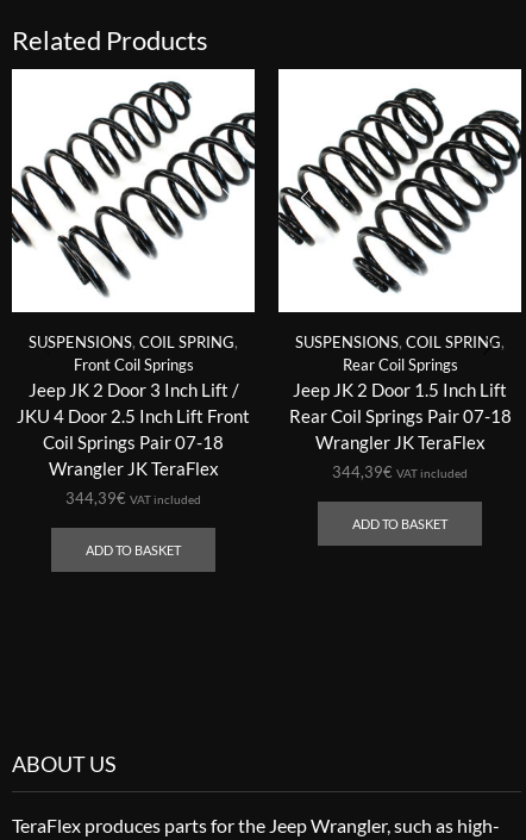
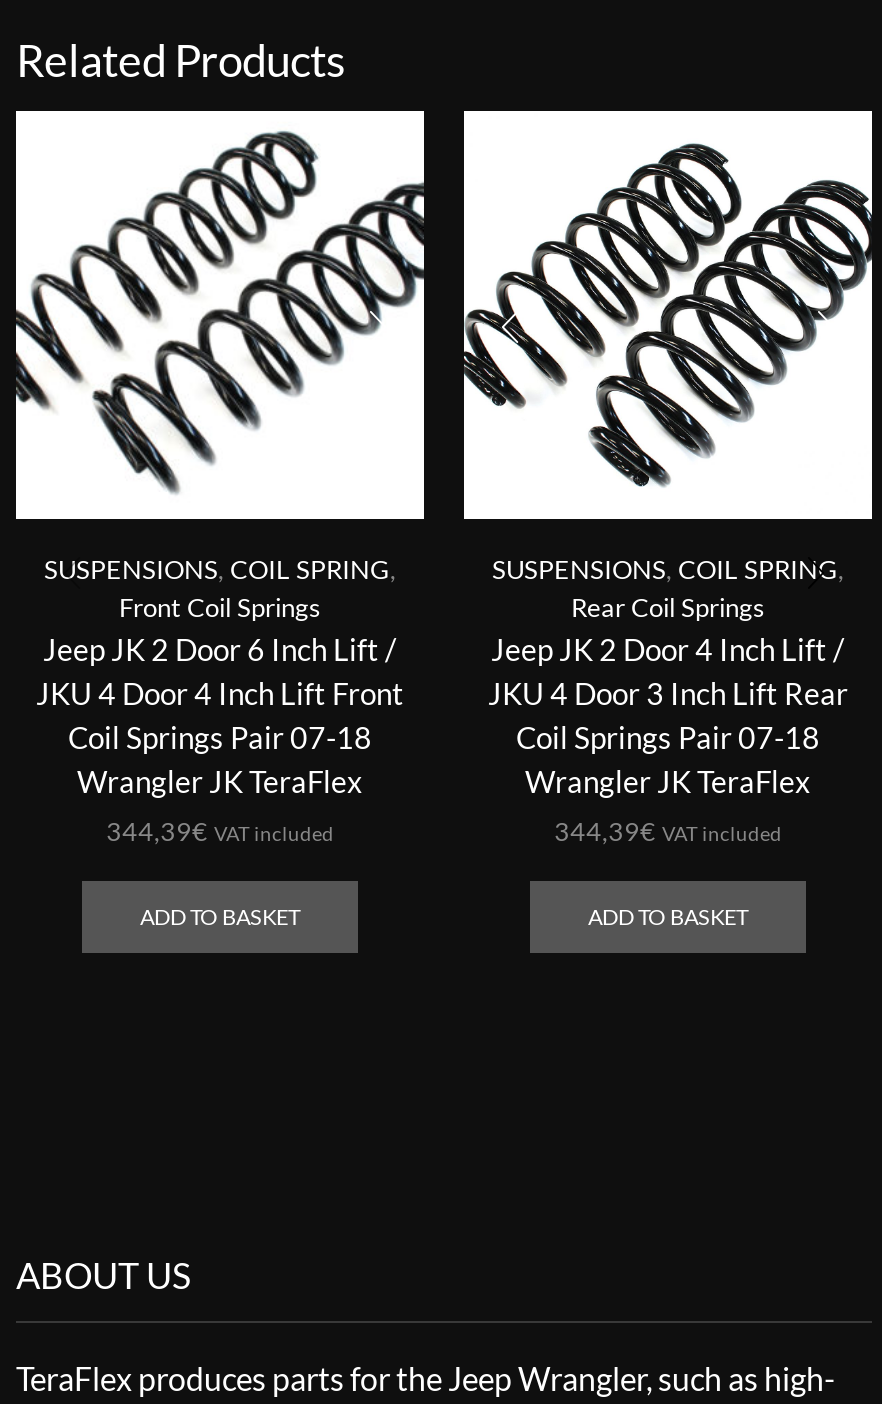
[28,379,239,400] Jeep JK 2 Door 3 Inch Lift / -> [43,630,397,666] Jeep JK 2 Door 6 Inch Lift /
[289,379,511,426] Jeep JK 2 Door 1.5 Inch Lift | Rear Coil Springs Pair 07-18 -> [488,630,848,754] Jeep JK 2 Door 4 Inch Lift / | JKU 4 Door 3 Inch Lift Rear | Coil Springs Pair 07-18
[17,405,250,426] JKU 4 Door 2.5 Inch Lift Front -> [36,674,404,710] JKU 4 Door 4 Inch Lift Front
moved [315,431,485,531] -> [525,762,811,930]: Wrangler JK TeraFlex | 344,39€ VAT included | ADD TO BASKET

